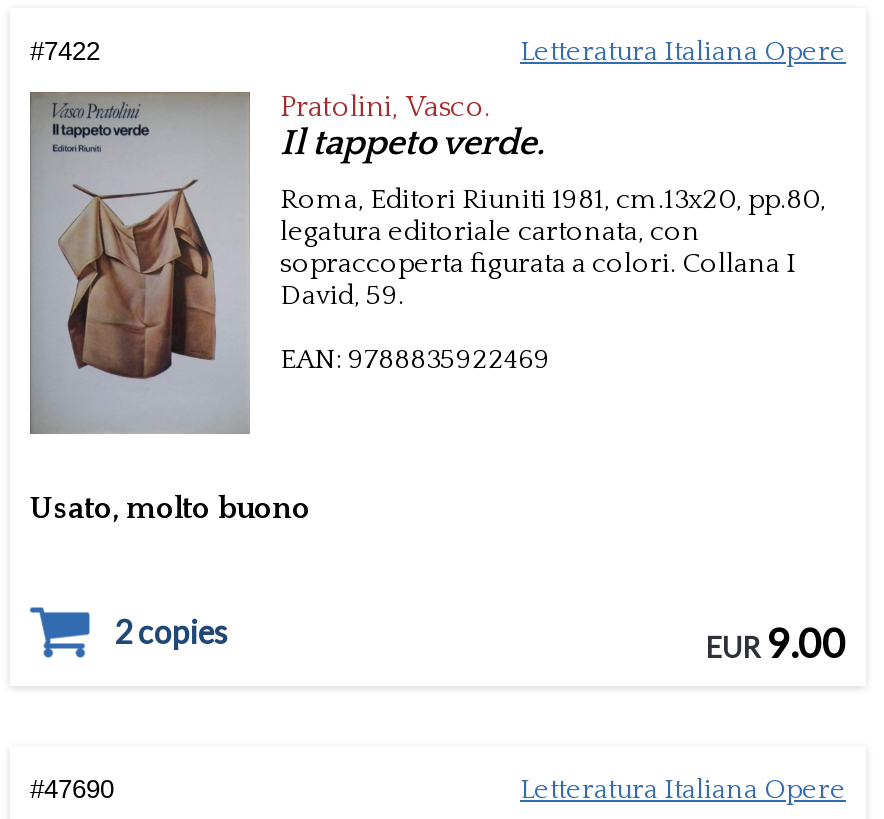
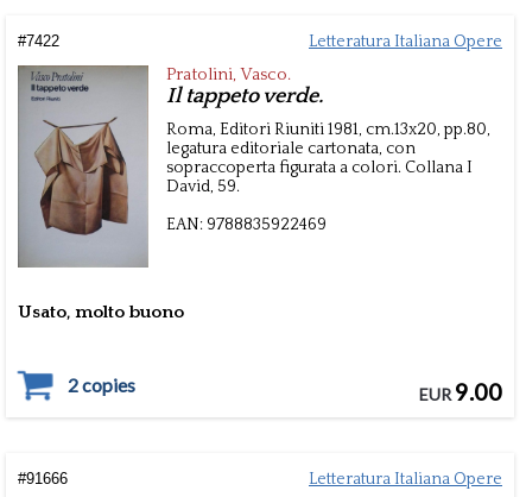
[30,775,114,805] #47690 -> [18,470,68,488] #91666

